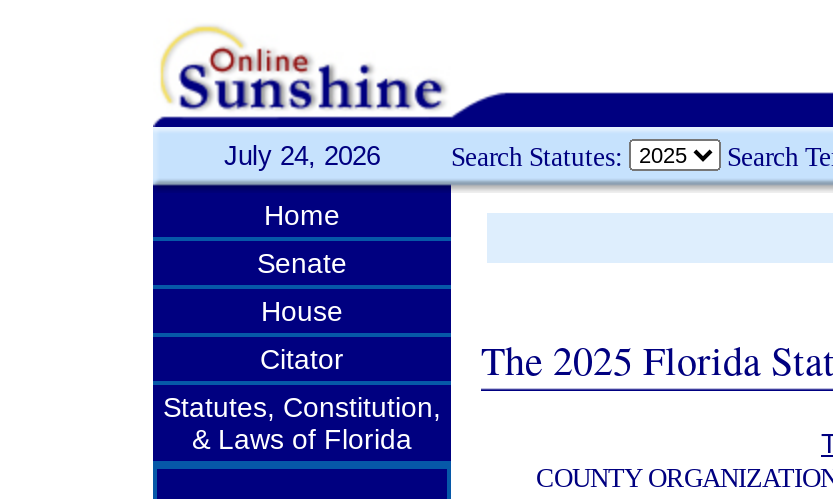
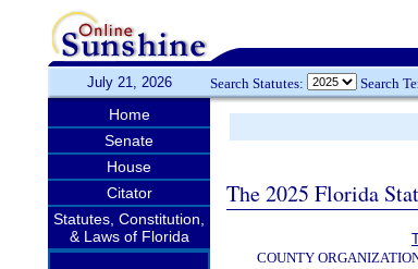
[224,141,380,171] July 24, 2026 -> [87,74,171,90] July 21, 2026

